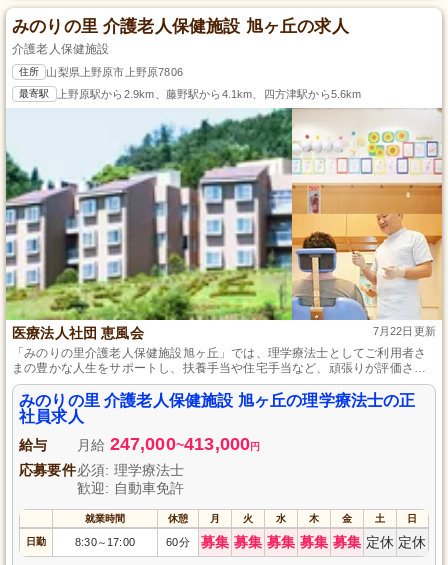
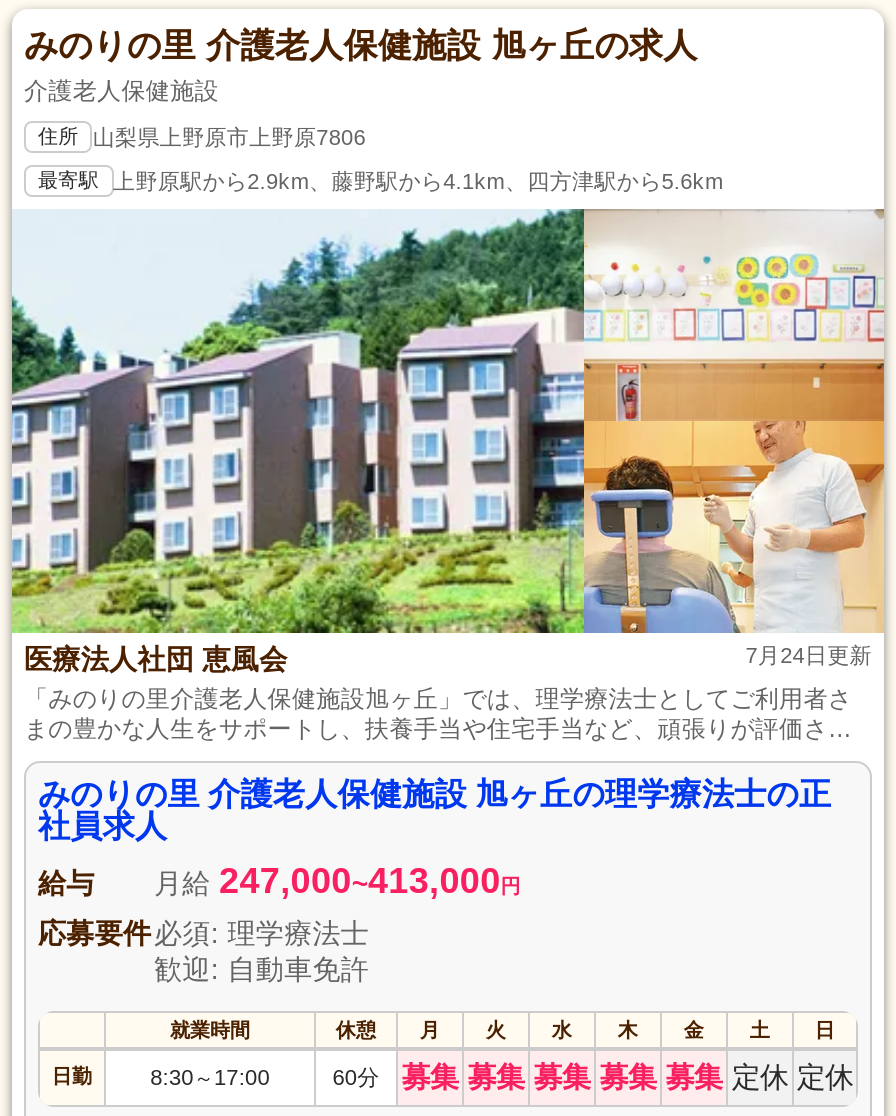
[373,325,436,337] 7月22日更新 -> [745,643,872,667] 7月24日更新

